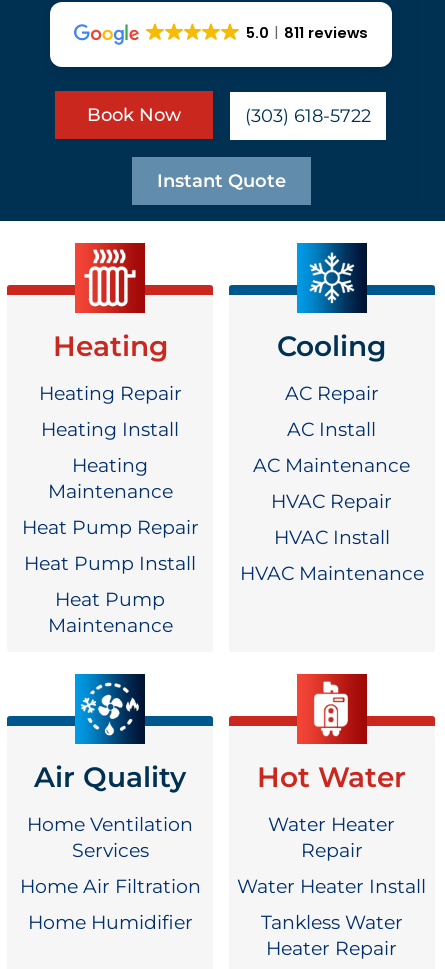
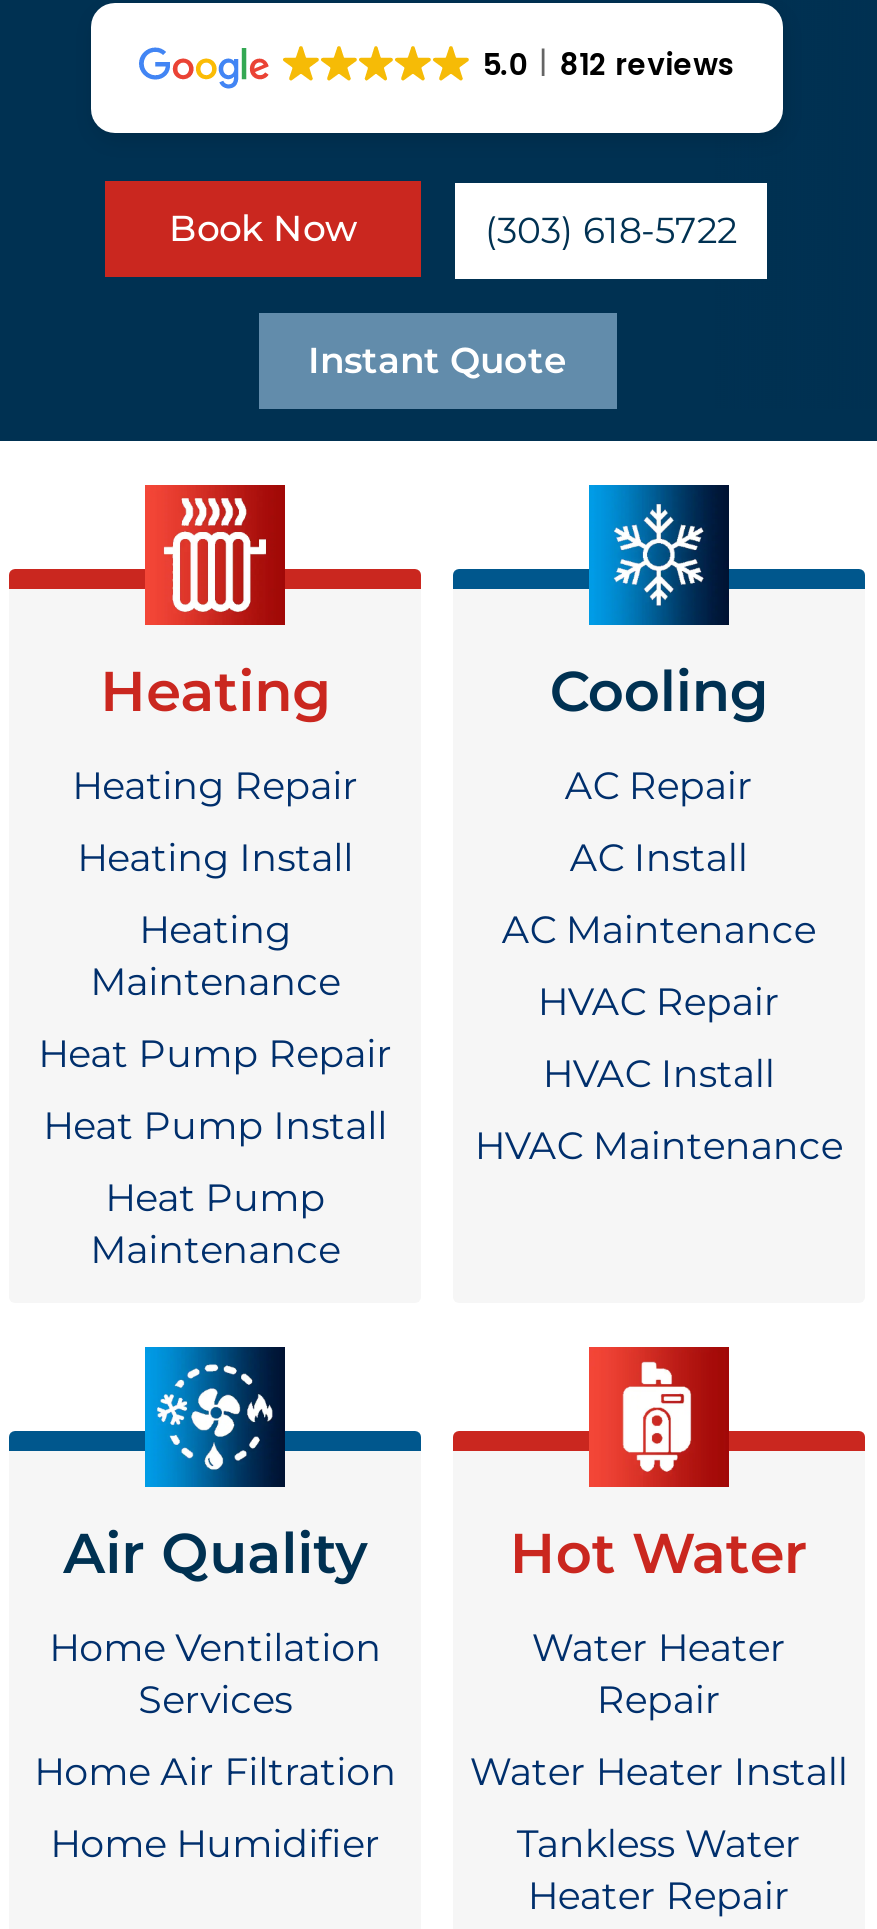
[246,23,368,43] 5.0 811 reviews -> [482,45,735,85] 5.0 812 reviews

